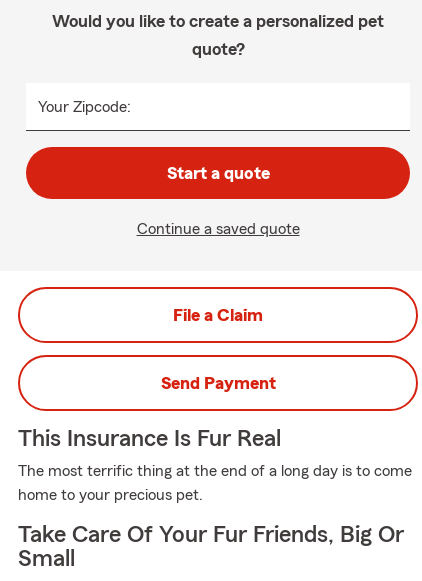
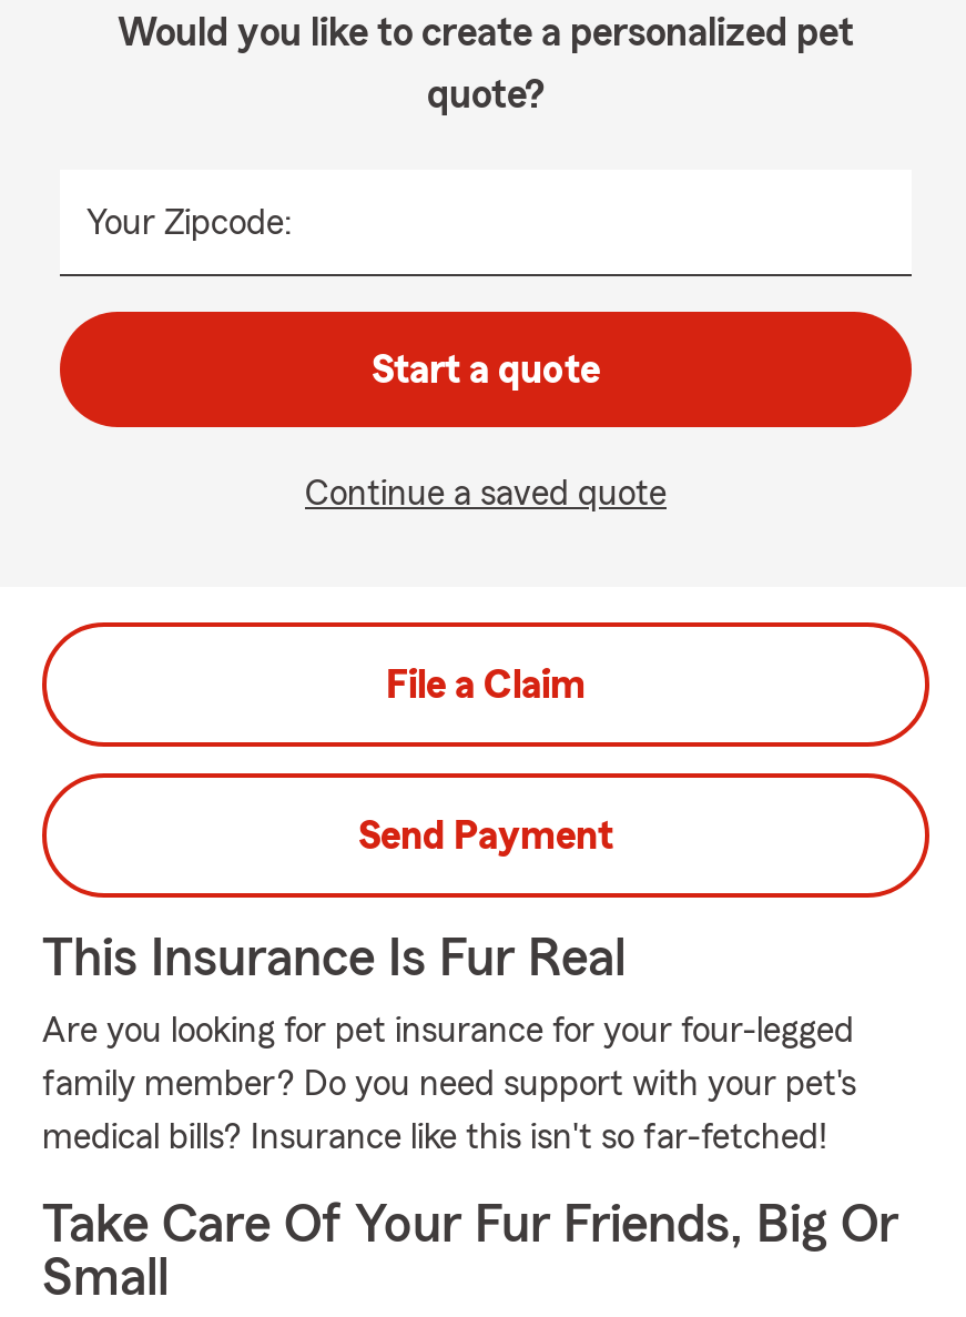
[18,463,412,503] The most terrific thing at the end of a long day is to come | home to your precious pet. -> [42,1013,856,1155] Are you looking for pet insurance for your four-legged | family member? Do you need support with your pet's | medical bills? Insurance like this isn't so far-fetched!

